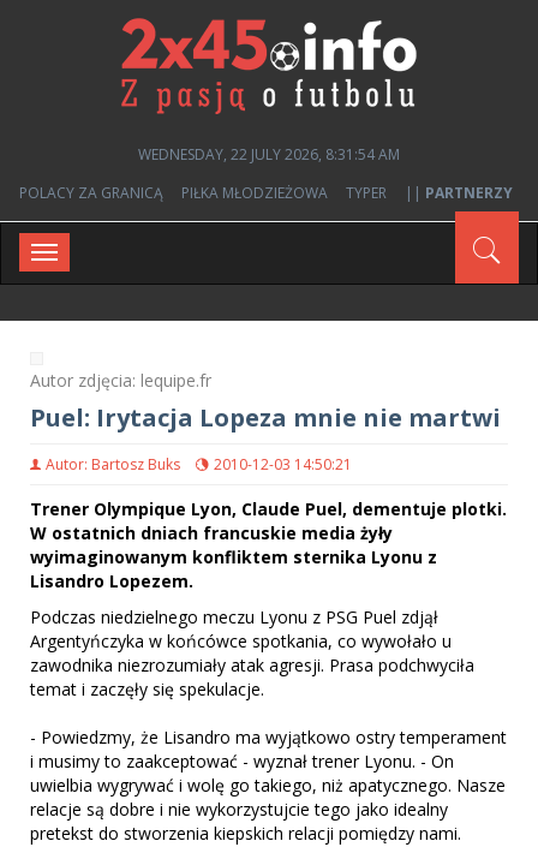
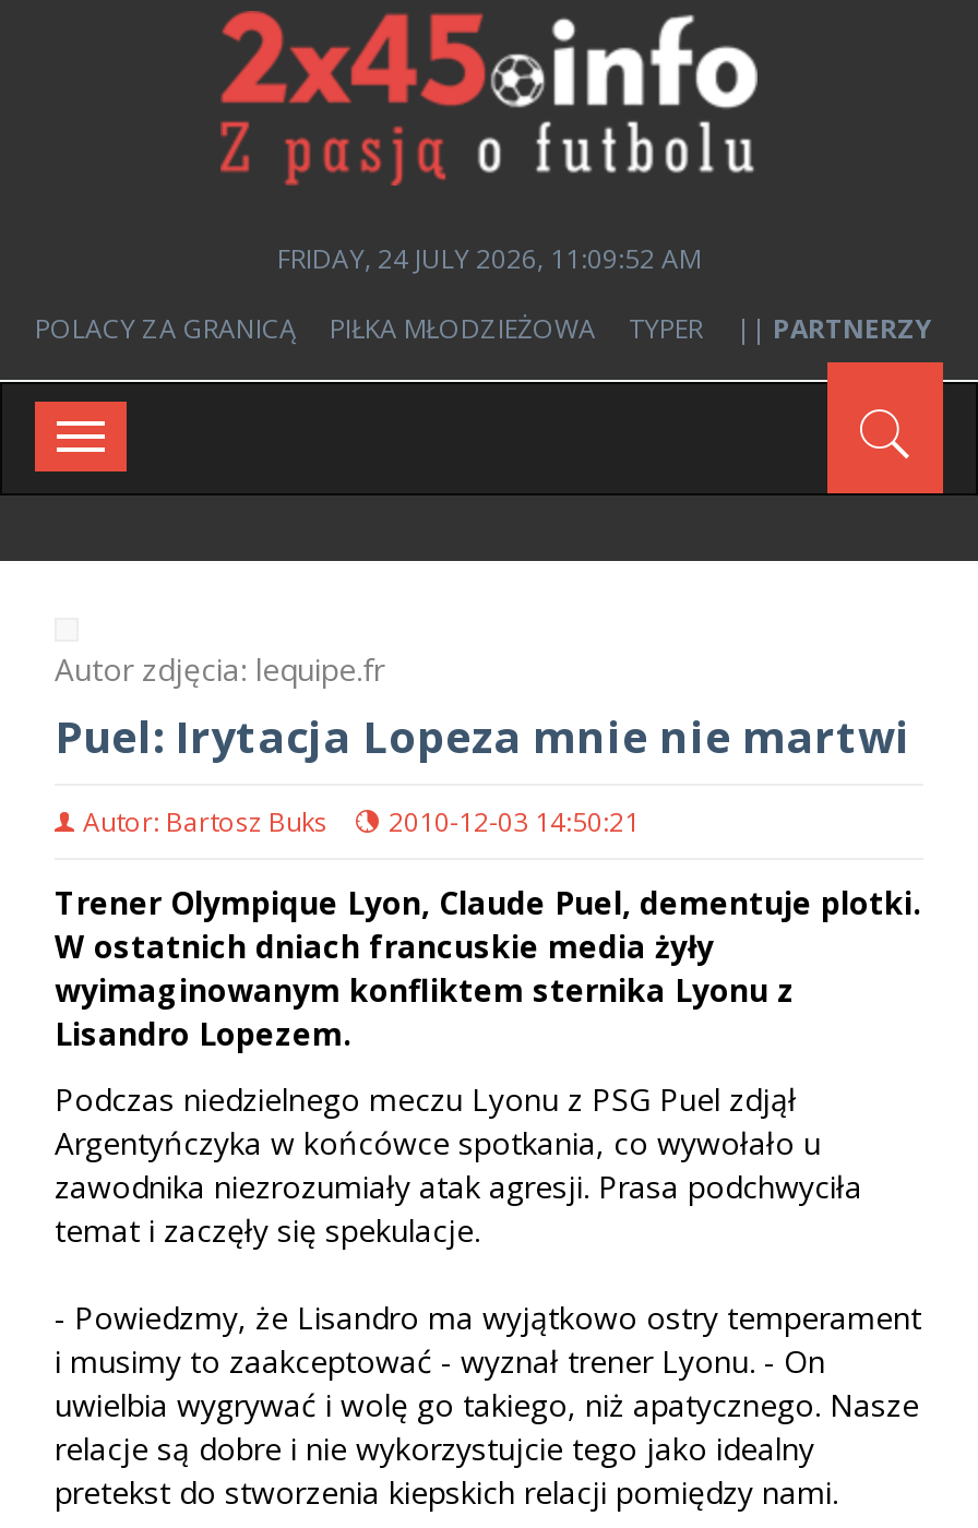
[138,144,400,165] WEDNESDAY, 22 JULY 2026, 8:31:54 AM -> [277,240,701,277] FRIDAY, 24 JULY 2026, 11:09:52 AM

